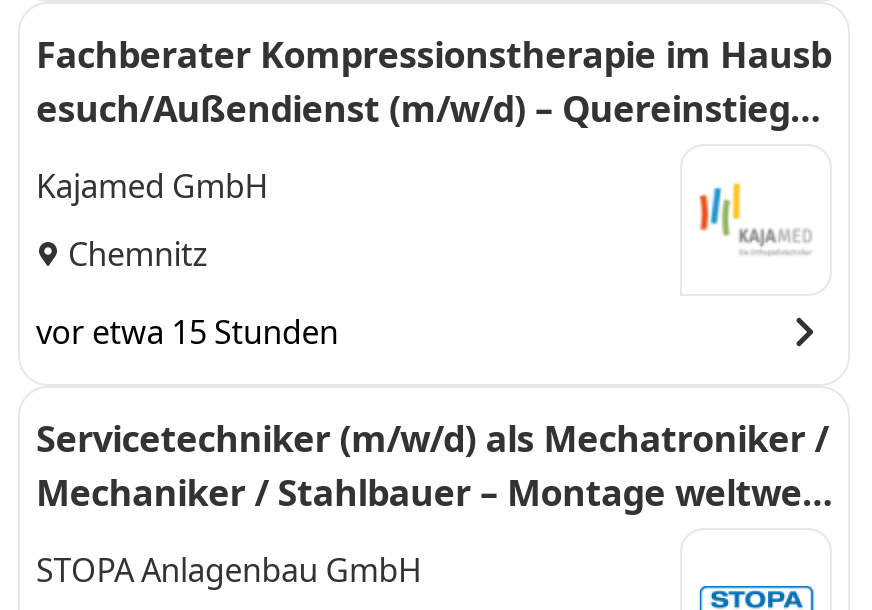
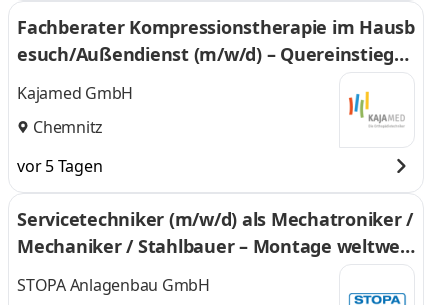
[36,310,338,354] vor etwa 15 Stunden -> [17,155,102,177] vor 5 Tagen

